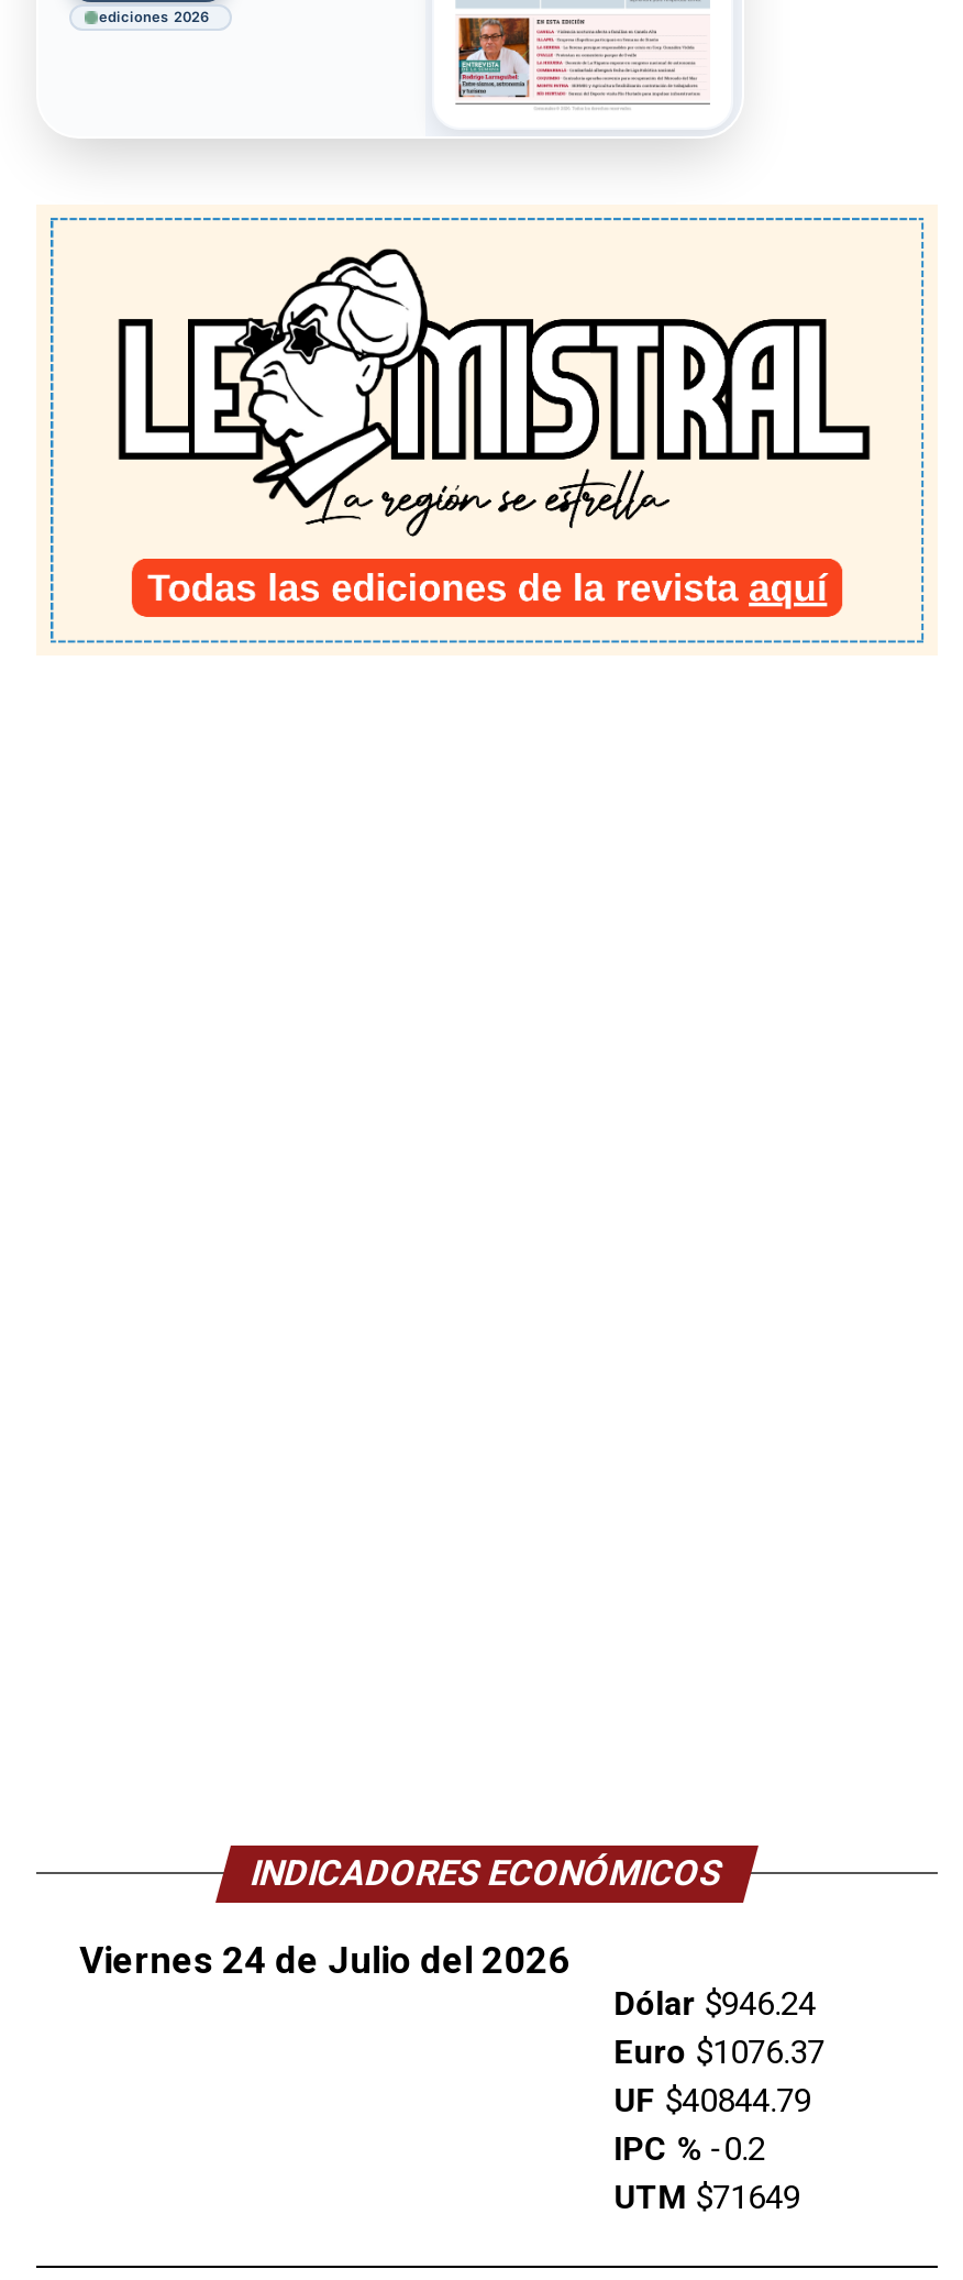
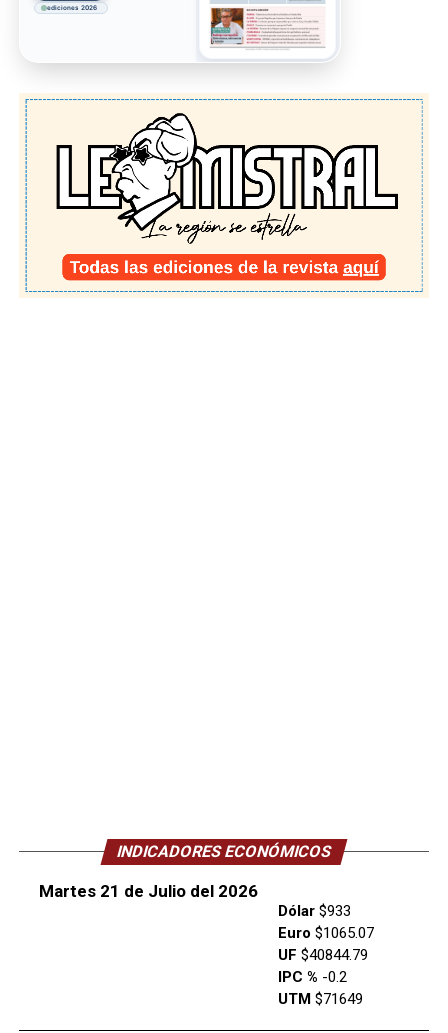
[80,1939,570,1983] Viernes 24 de Julio del 2026 -> [39,881,258,901] Martes 21 de Julio del 2026
[614,1985,816,2024] Dólar $946.24 -> [278,902,351,920] Dólar $933
[614,2033,825,2073] Euro $1076.37 -> [278,924,374,942] Euro $1065.07

